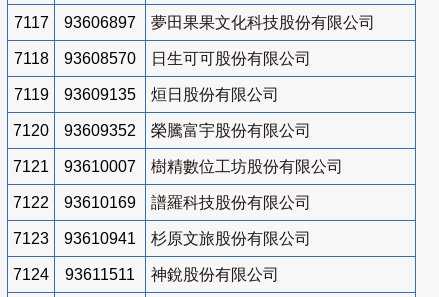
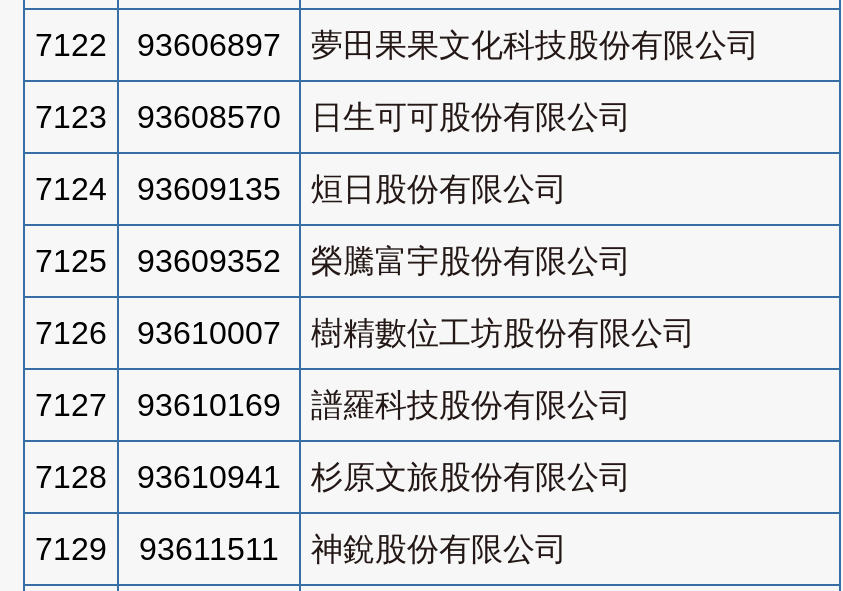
[13,14,375,31] 7117 93606897 夢田果果文化科技股份有限公司 -> [35,28,759,62] 7122 93606897 夢田果果文化科技股份有限公司
[13,50,311,67] 7118 93608570 日生可可股份有限公司 -> [35,100,631,134] 7123 93608570 日生可可股份有限公司
[13,86,279,103] 7119 93609135 烜日股份有限公司 -> [35,172,567,206] 7124 93609135 烜日股份有限公司
[13,122,311,139] 7120 93609352 榮騰富宇股份有限公司 -> [35,244,631,278] 7125 93609352 榮騰富宇股份有限公司
[13,158,343,175] 7121 93610007 樹精數位工坊股份有限公司 -> [35,316,695,350] 7126 93610007 樹精數位工坊股份有限公司
[13,194,311,211] 7122 93610169 譜羅科技股份有限公司 -> [35,388,631,422] 7127 93610169 譜羅科技股份有限公司
[13,230,311,247] 7123 93610941 杉原文旅股份有限公司 -> [35,460,631,494] 7128 93610941 杉原文旅股份有限公司
[13,266,279,283] 7124 93611511 神銳股份有限公司 -> [35,532,567,566] 7129 93611511 神銳股份有限公司

